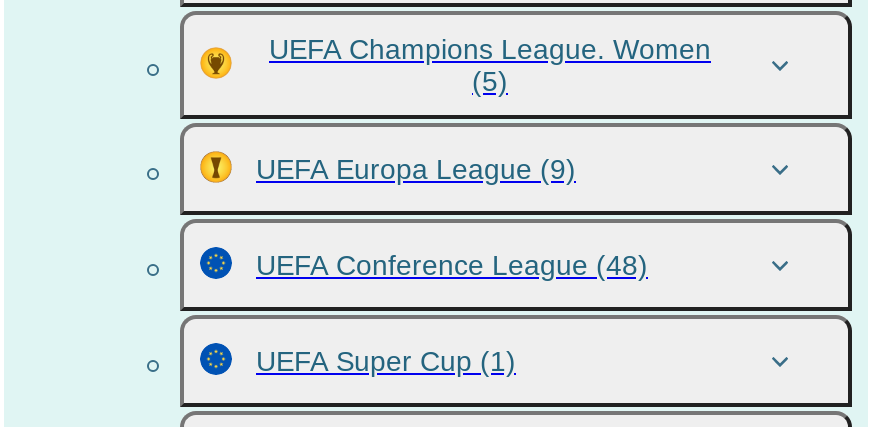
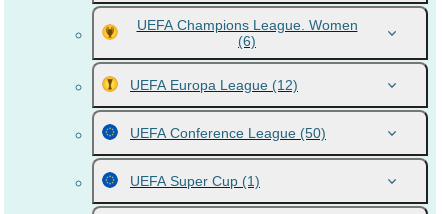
[472,65,508,97] (5) -> [238,33,256,49] (6)
[256,153,576,185] UEFA Europa League (9) -> [130,77,298,93] UEFA Europa League (12)
[256,249,648,281] UEFA Conference League (48) -> [130,125,326,141] UEFA Conference League (50)

